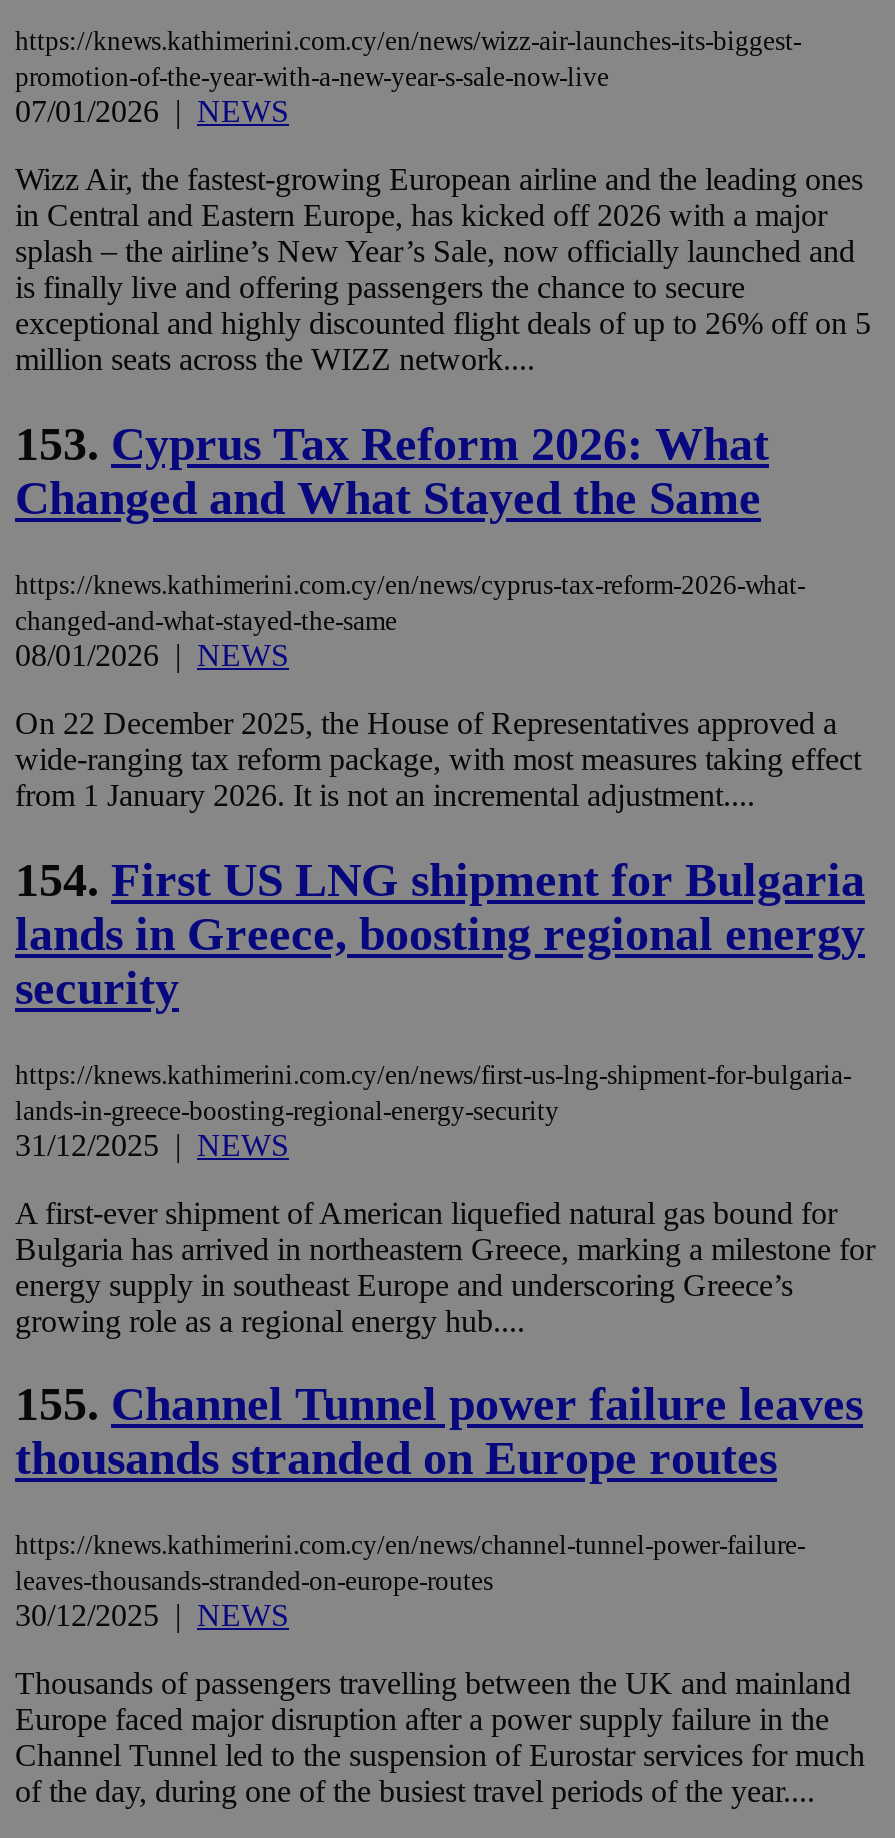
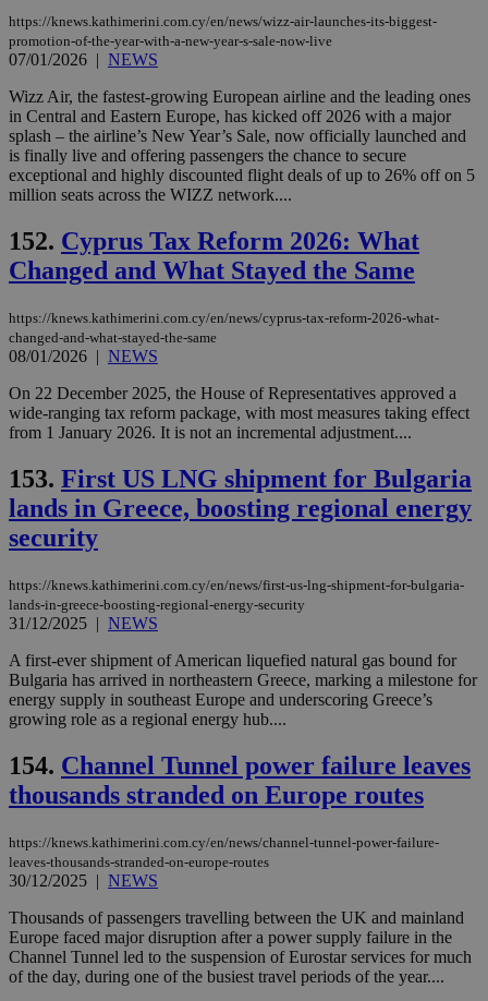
[15,418,769,470] 153. Cyprus Tax Reform 2026: What -> [9,227,419,255] 152. Cyprus Tax Reform 2026: What
[15,854,865,906] 154. First US LNG shipment for Bulgaria -> [9,464,472,493] 153. First US LNG shipment for Bulgaria
[15,1379,863,1431] 155. Channel Tunnel power failure leaves -> [9,751,471,779] 154. Channel Tunnel power failure leaves

